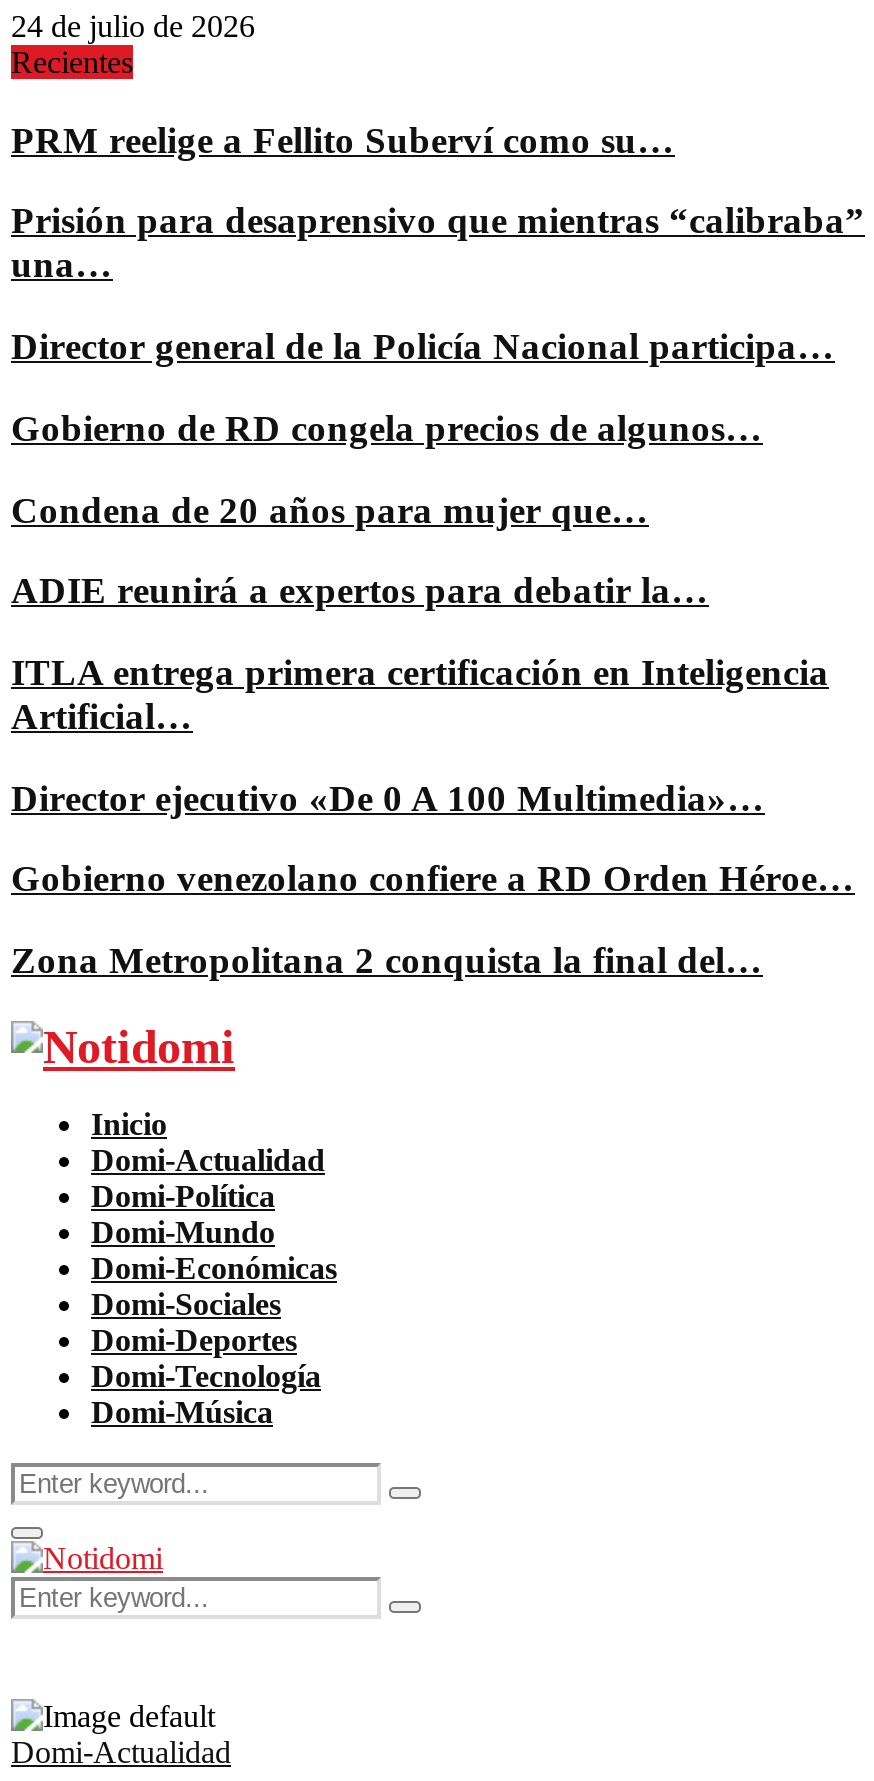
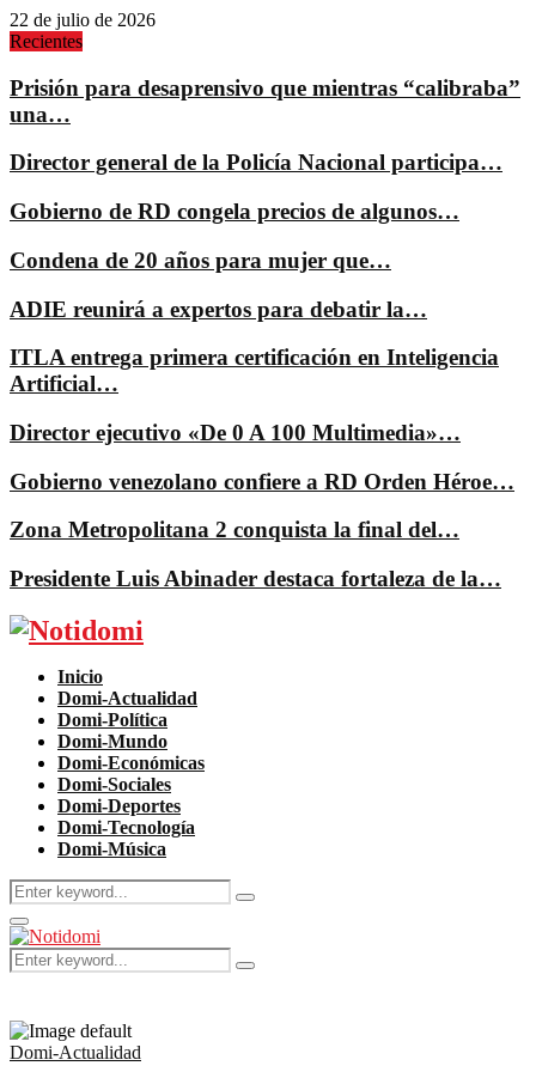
[11,9,255,43] 24 de julio de 2026 -> [10,10,156,30] 22 de julio de 2026
[11,118,675,160] PRM reelige a Fellito Suberví como su… -> none
moved [11,200,865,981] -> [10,75,520,543]: Prisión para desaprensivo que mientras “calibraba” | una… | Director general de la Policía Nacional participa… | ... | Gobierno venezolano confiere a RD Orden Héroe… | Zona Metropolitana 2 conquista la final del…
none -> [10,566,501,591] Presidente Luis Abinader destaca fortaleza de la…

